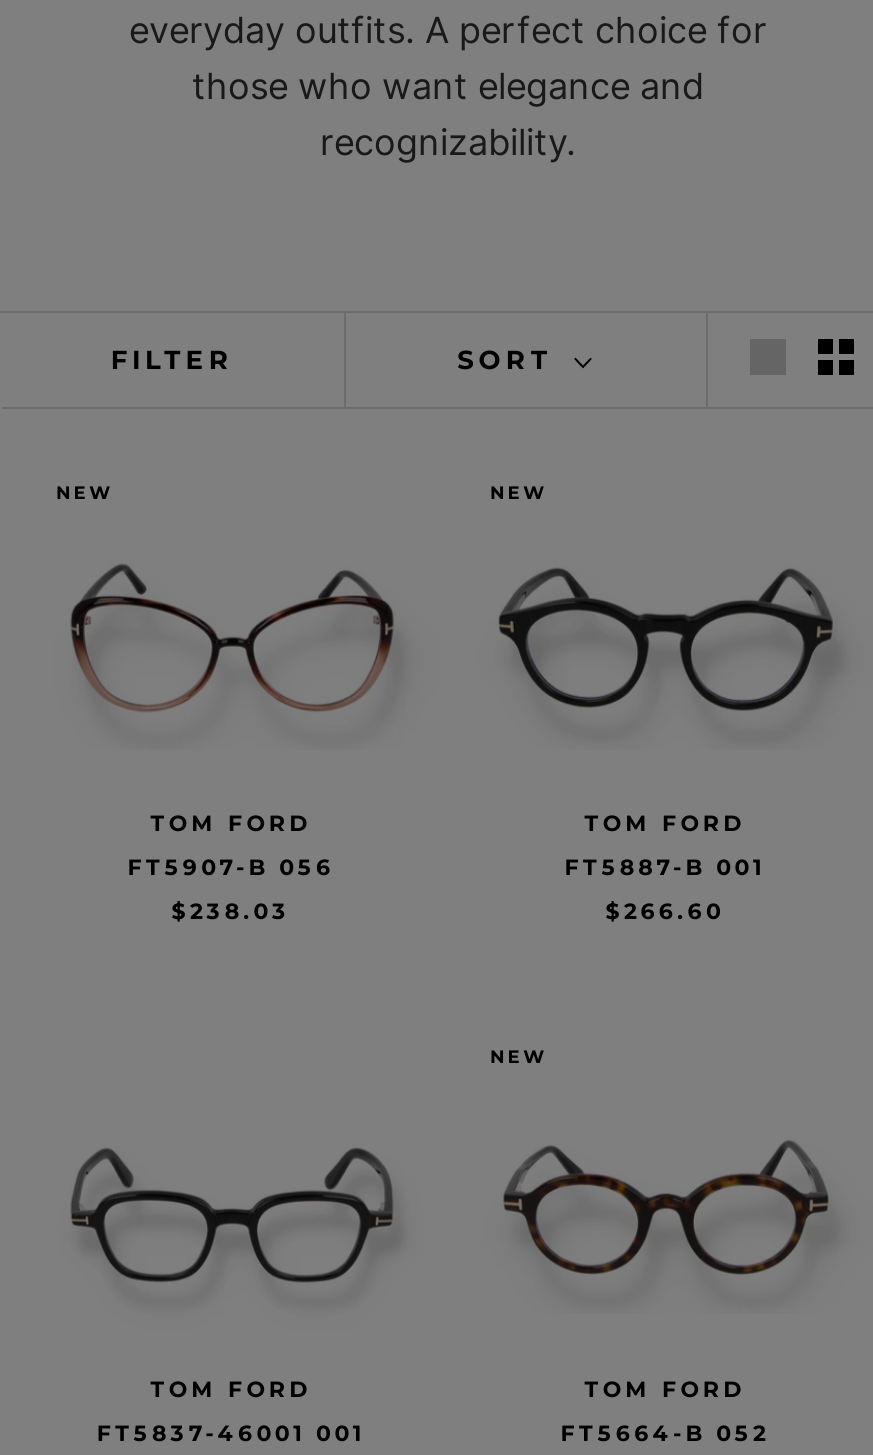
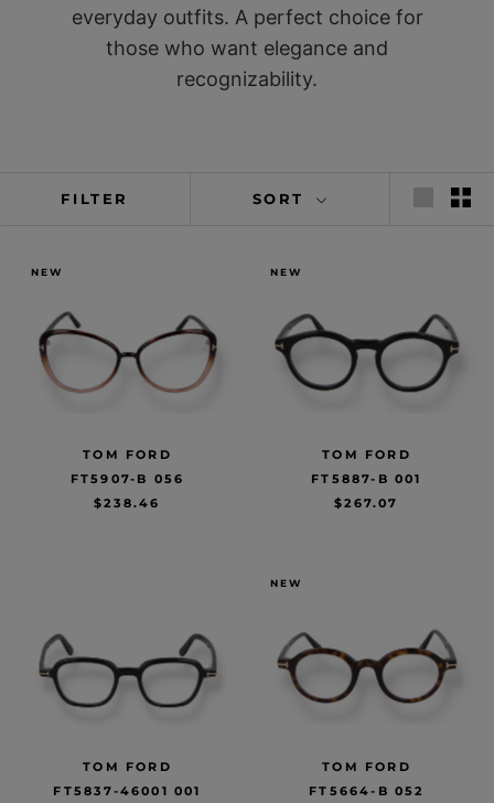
[172,898,290,926] $238.03 -> [94,496,161,511] $238.46
[606,898,724,926] $266.60 -> [334,496,399,511] $267.07

